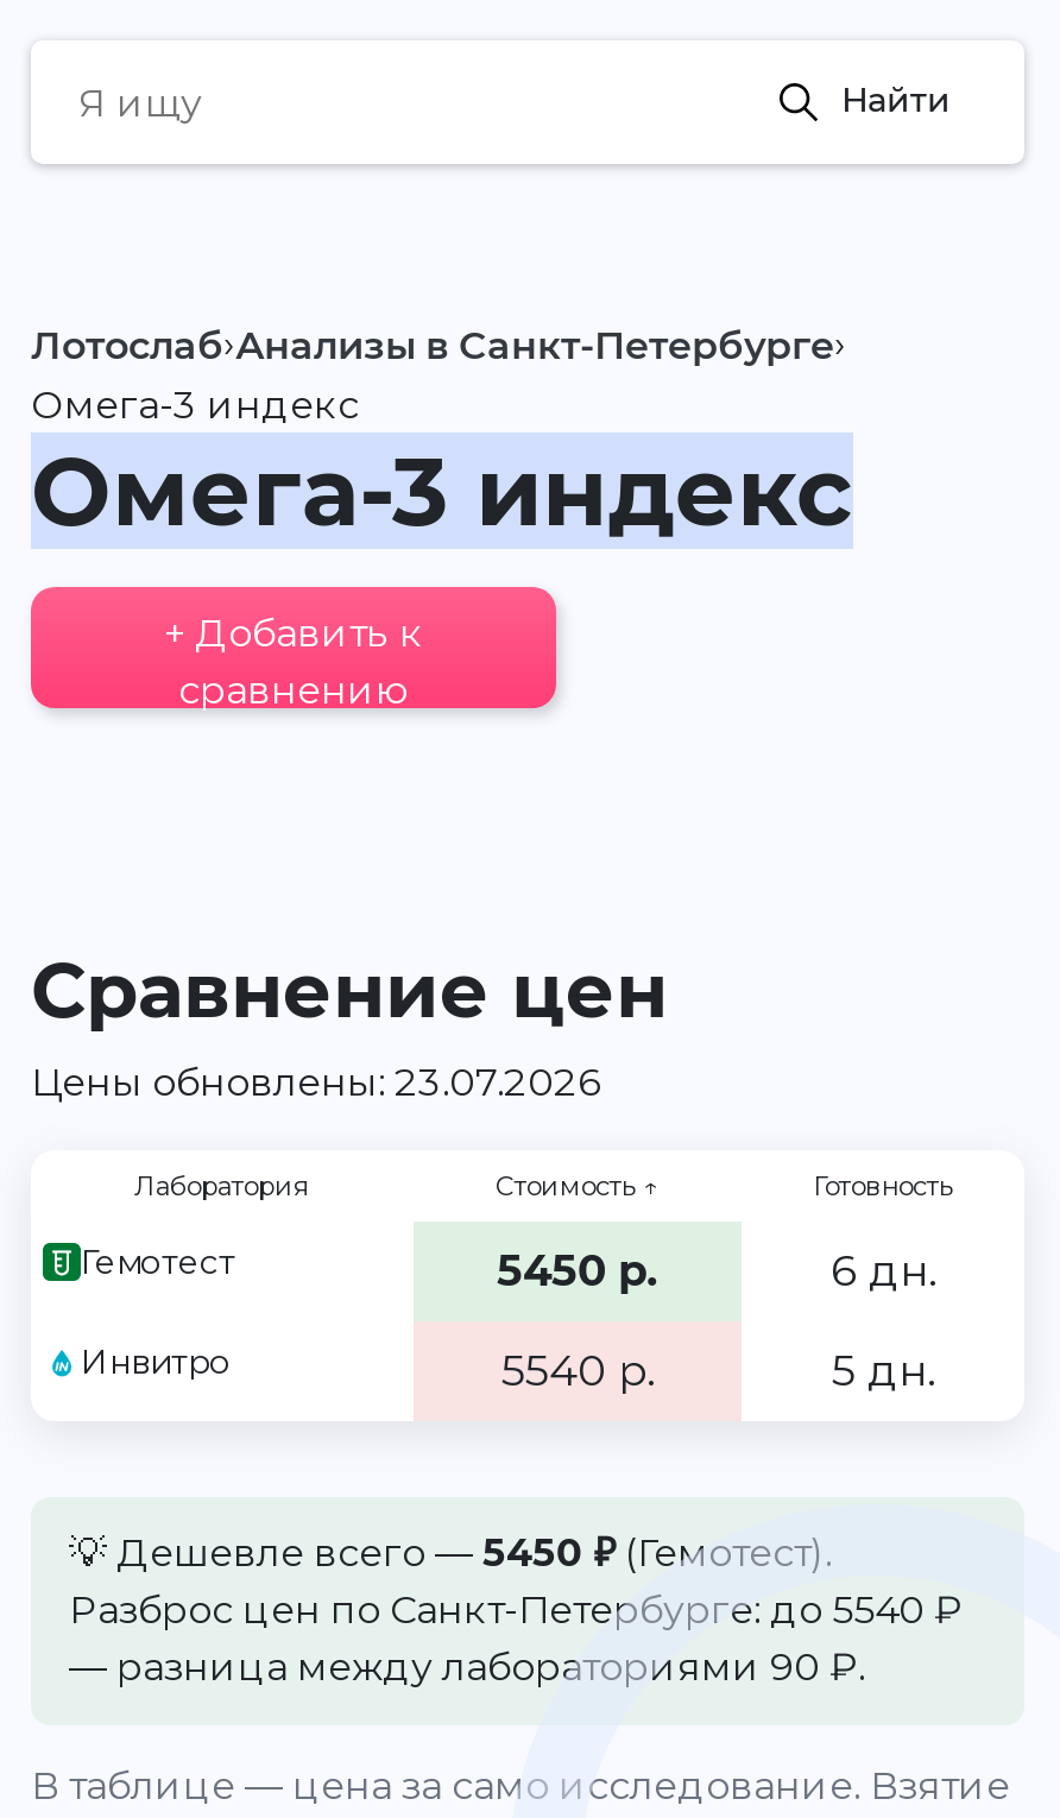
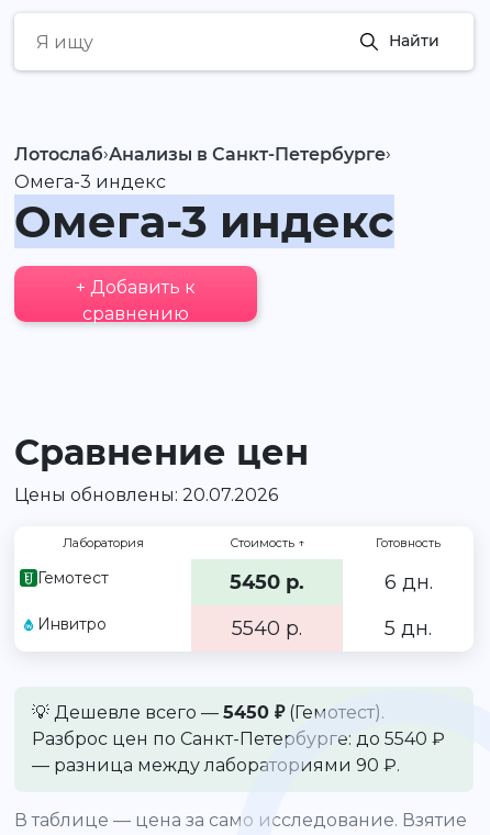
[31,1060,599,1105] Цены обновлены: 23.07.2026 -> [14,485,278,505] Цены обновлены: 20.07.2026

